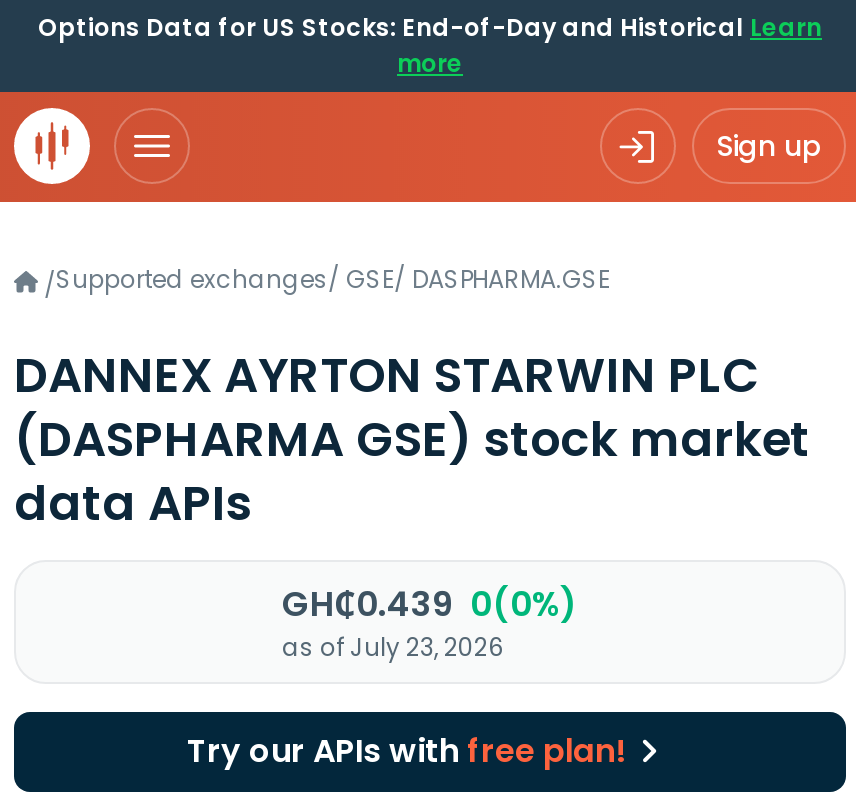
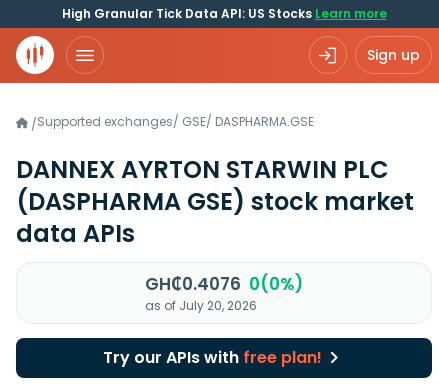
[38,10,822,80] Options Data for US Stocks: End-of-Day and Historical Learn | more -> [61,5,386,22] High Granular Tick Data API: US Stocks Learn more
[282,580,578,664] GH₵0.439 0(0%) | as of July 23, 2026 -> [145,272,303,314] GH₵0.4076 0(0%) | as of July 20, 2026

